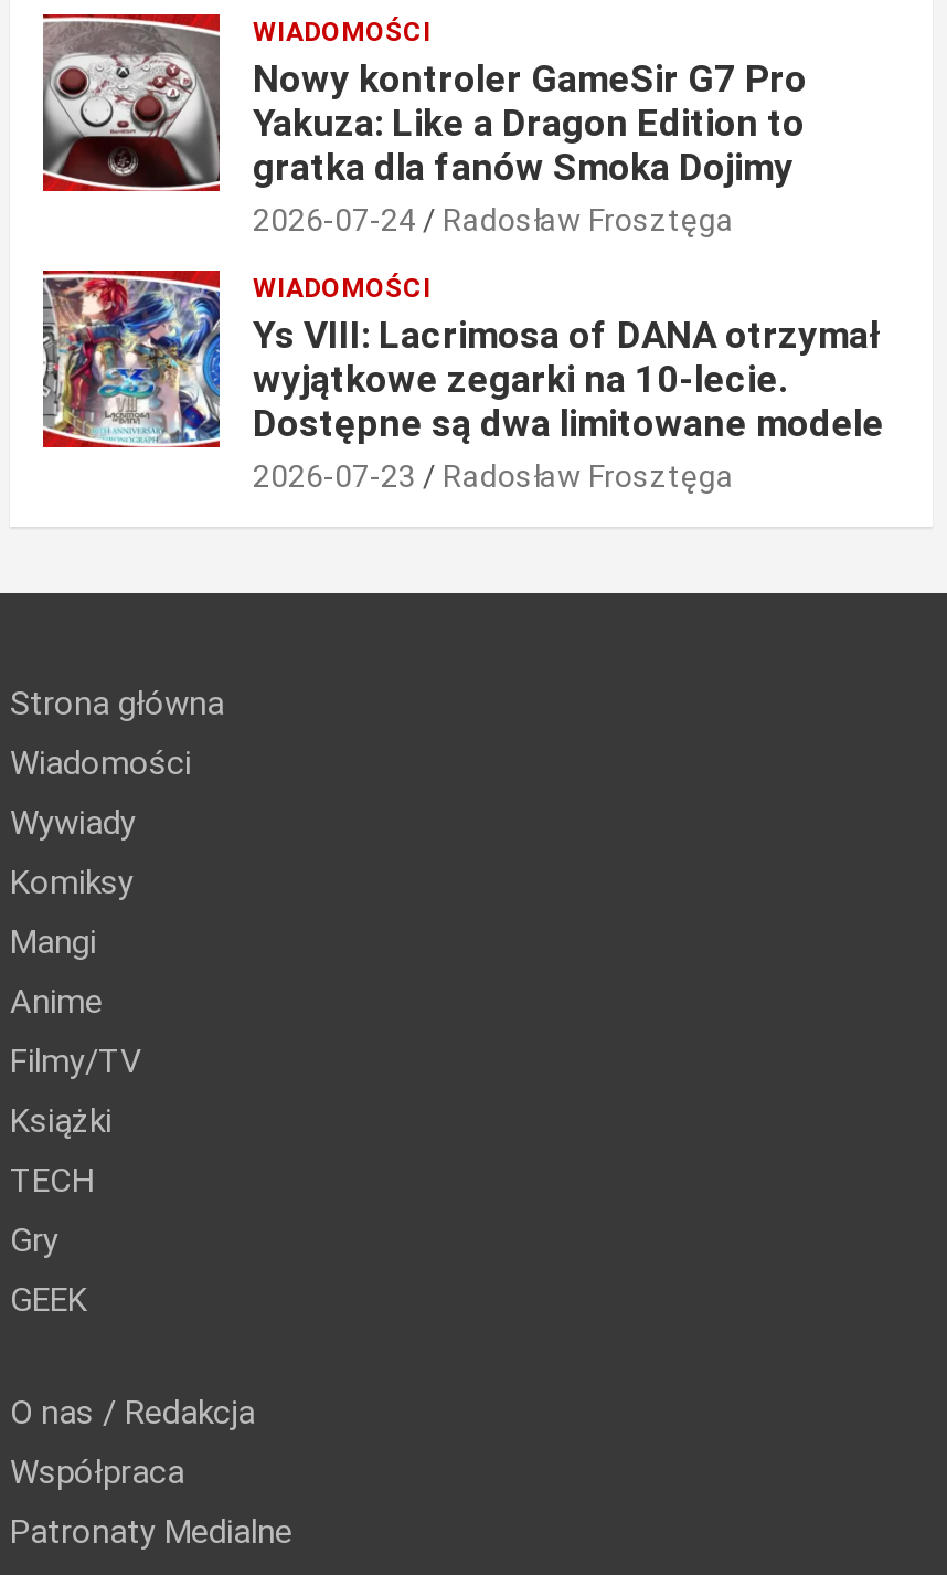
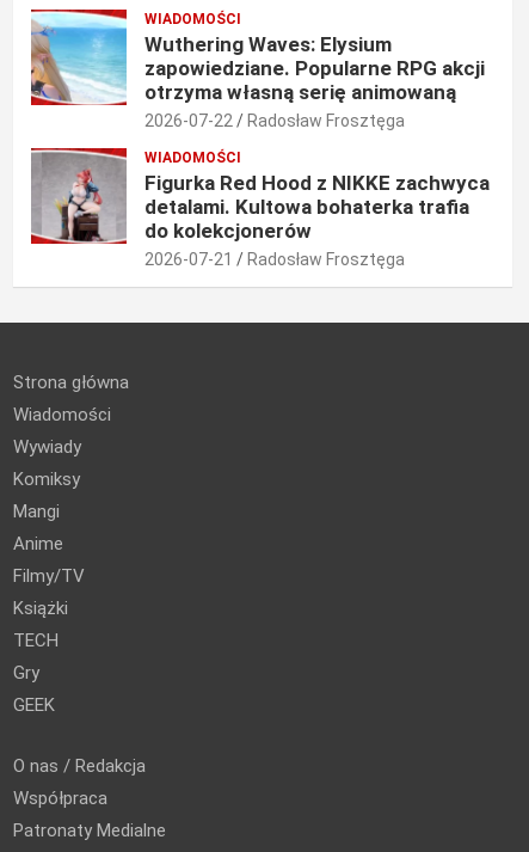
[41,19,807,237] [image] | Nowy kontroler GameSir G7 Pro | Yakuza: Like a Dragon Edition to | gratka dla fanów Smoka Dojimy | 2026-07-24 -> [30,12,485,130] [image] | Wuthering Waves: Elysium | zapowiedziane. Popularne RPG akcji | otrzyma własną serię animowaną | 2026-07-22
[43,277,884,493] [image] | Ys VIII: Lacrimosa of DANA otrzymał | wyjątkowe zegarki na 10-lecie. | Dostępne są dwa limitowane modele | 2026-07-23 -> [32,152,490,269] [image] | Figurka Red Hood z NIKKE zachwyca | detalami. Kultowa bohaterka trafia | do kolekcjonerów | 2026-07-21

